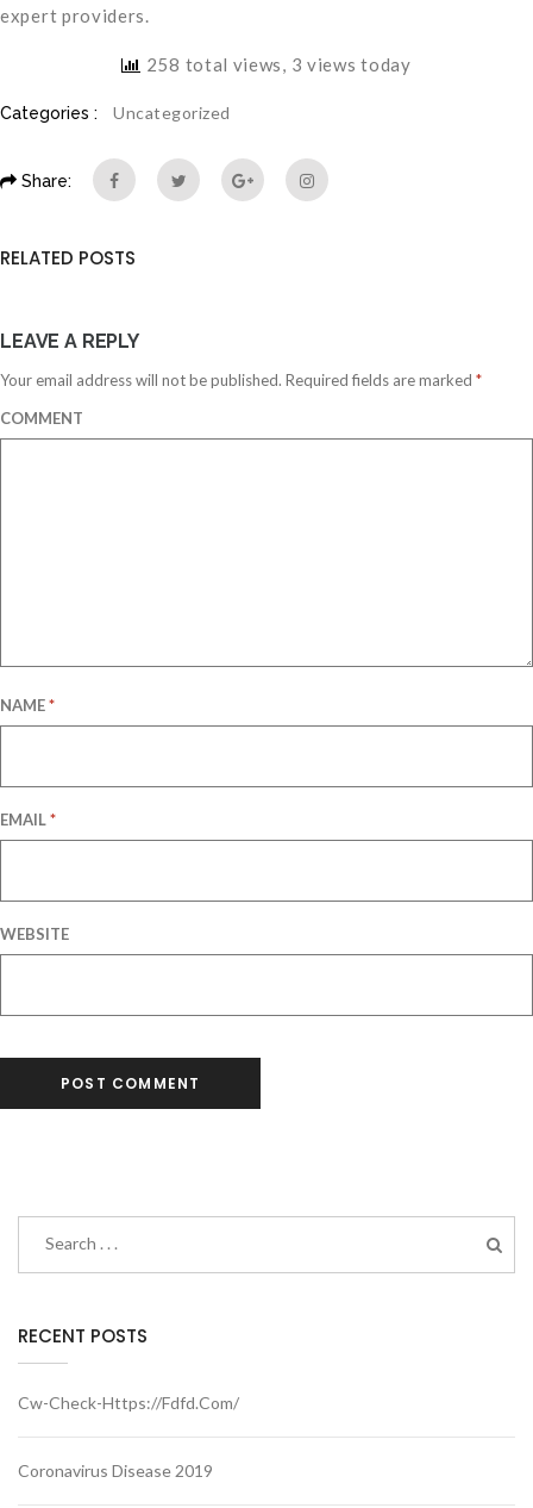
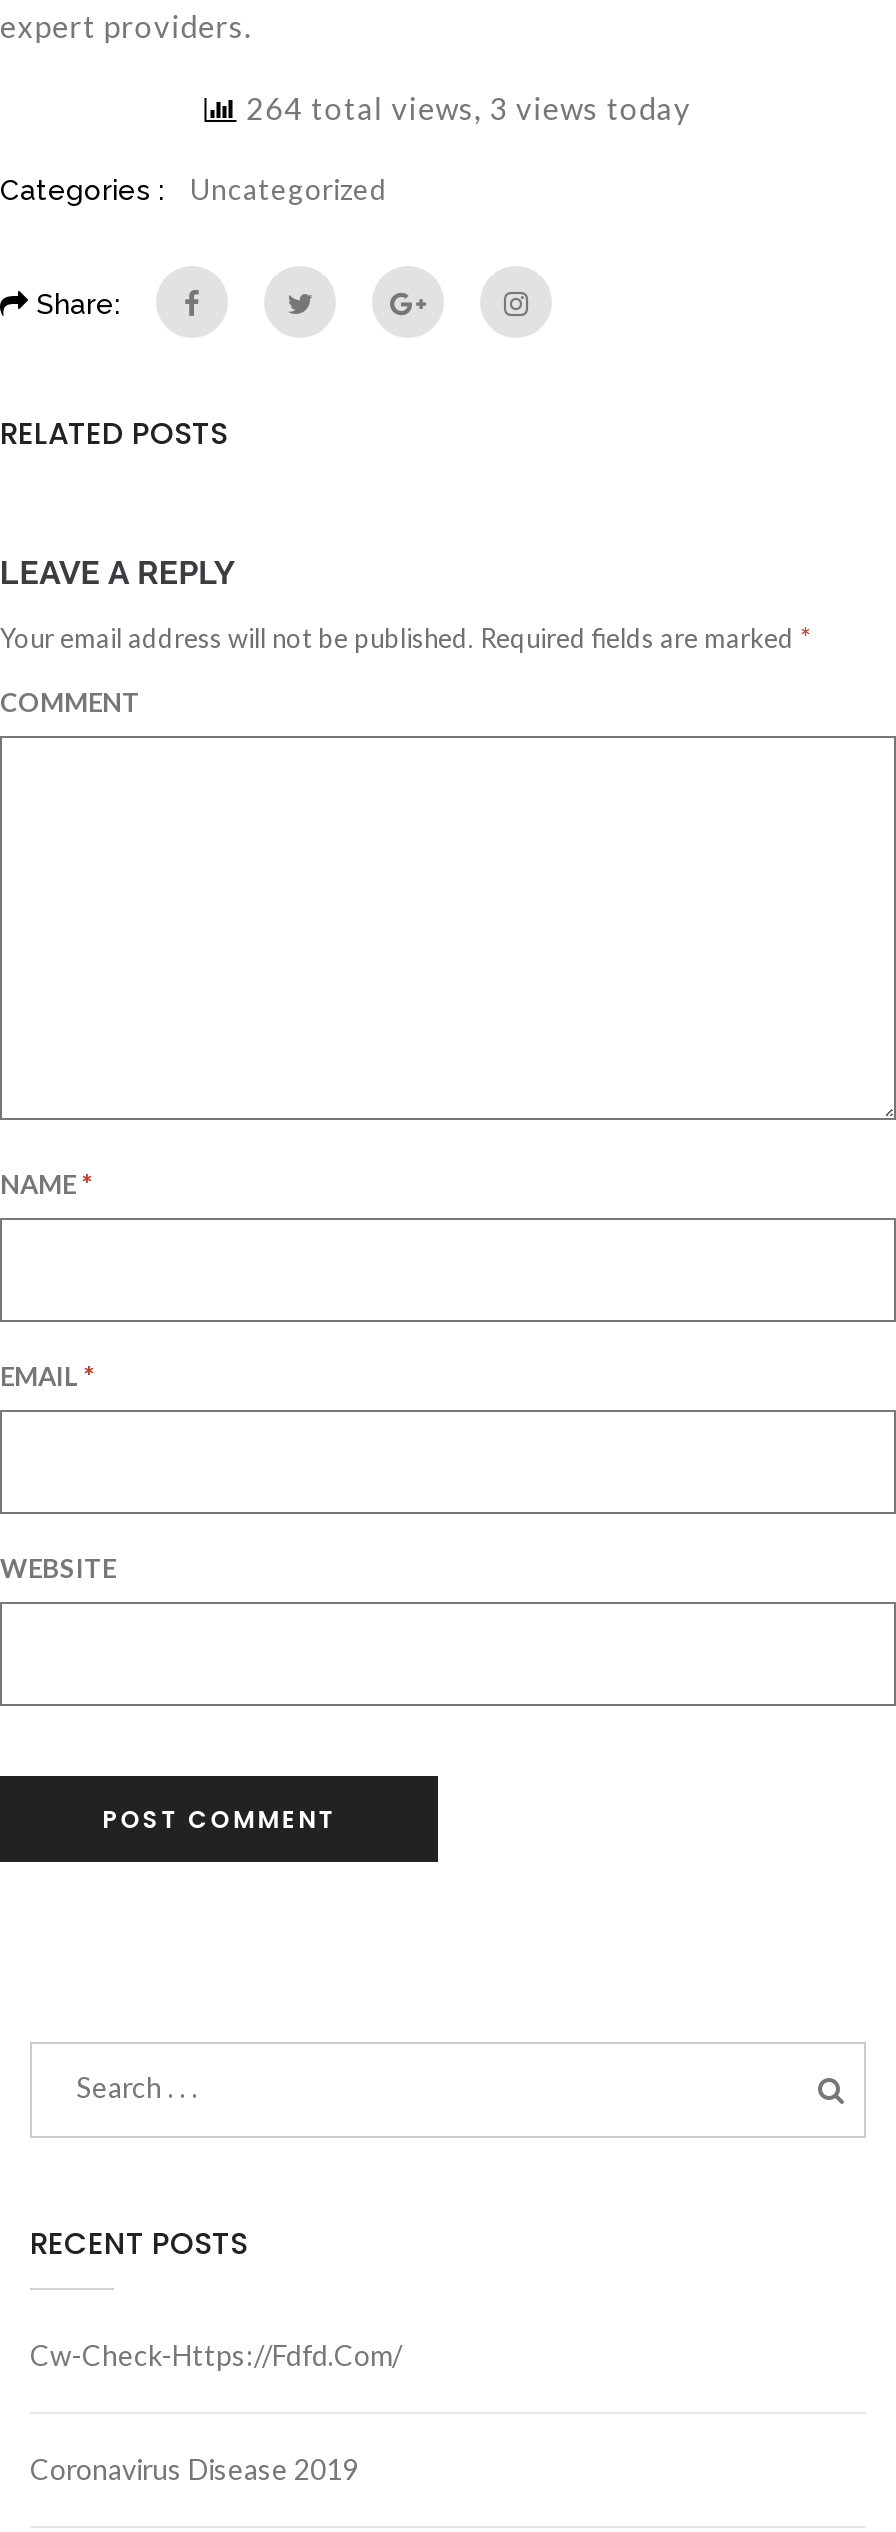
[142,54,411,75] 258 total views, 3 views today -> [238,90,691,126] 264 total views, 3 views today

